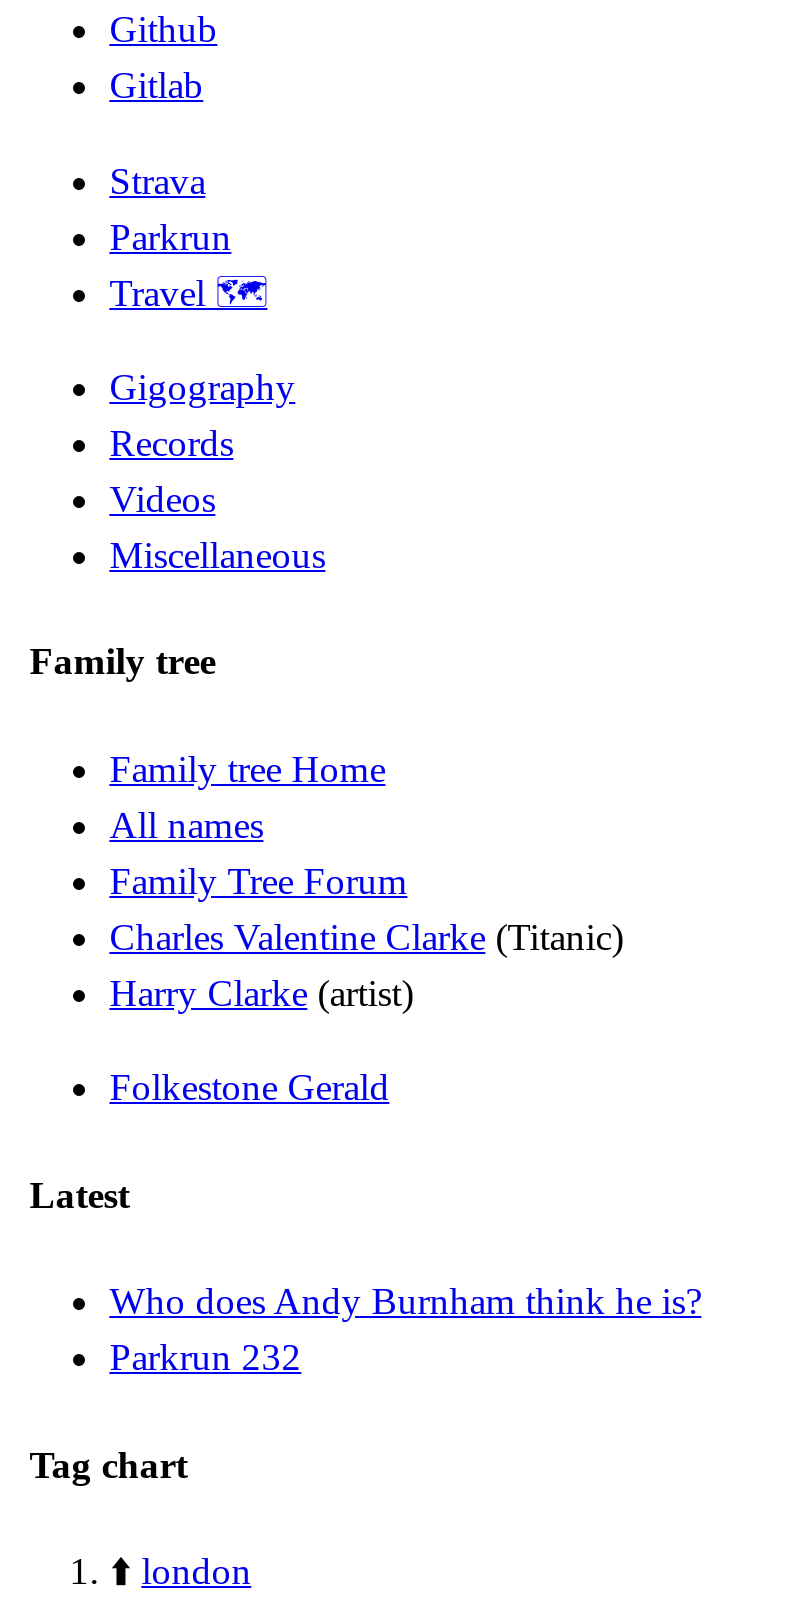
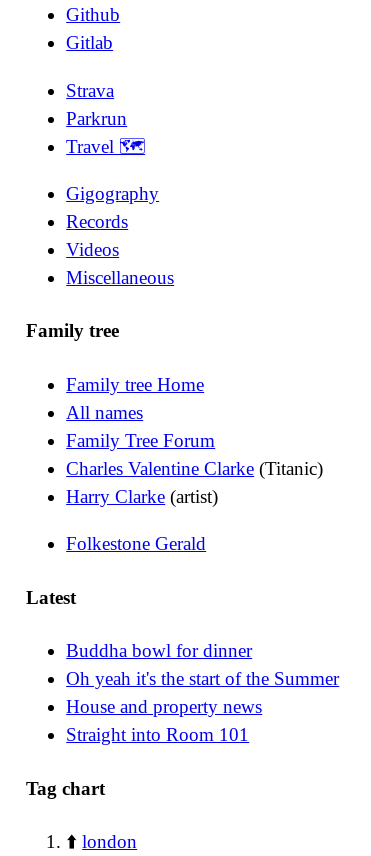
[109,1280,701,1378] Who does Andy Burnham think he is? | Parkrun 232 -> [66,640,339,745] Buddha bowl for dinner | Oh yeah it's the start of the Summer | House and property news | Straight into Room 101

